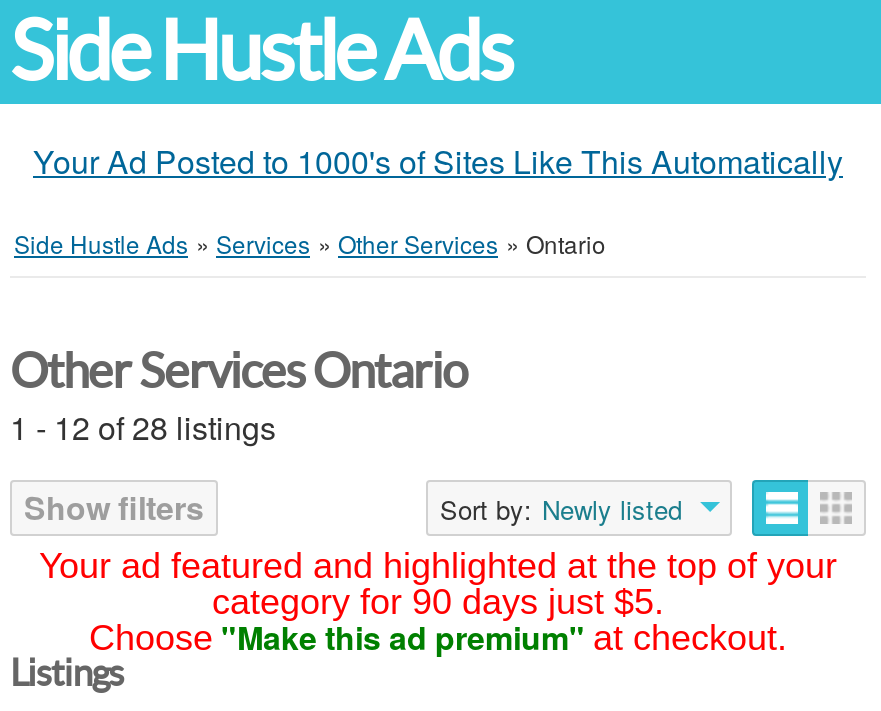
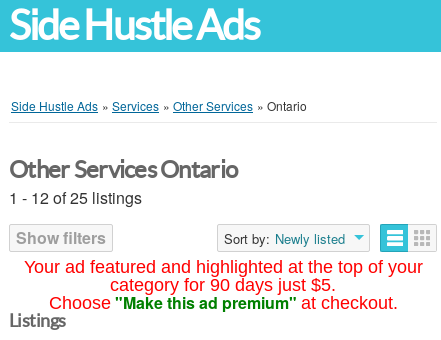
[33,138,843,184] Your Ad Posted to 1000's of Sites Like This Automatically -> none
[10,404,276,450] 1 - 12 of 28 listings -> [9,186,142,209] 1 - 12 of 25 listings

